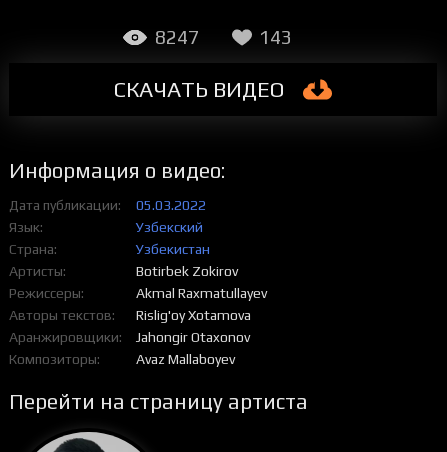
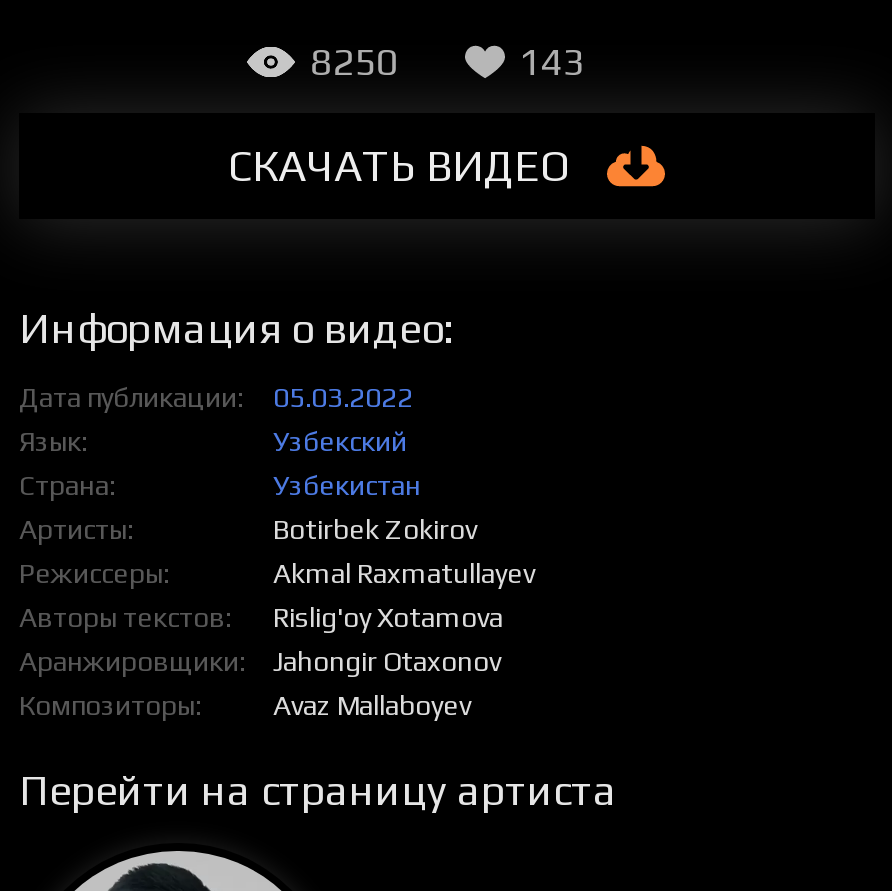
[155,26,199,48] 8247 -> [310,39,398,83] 8250

